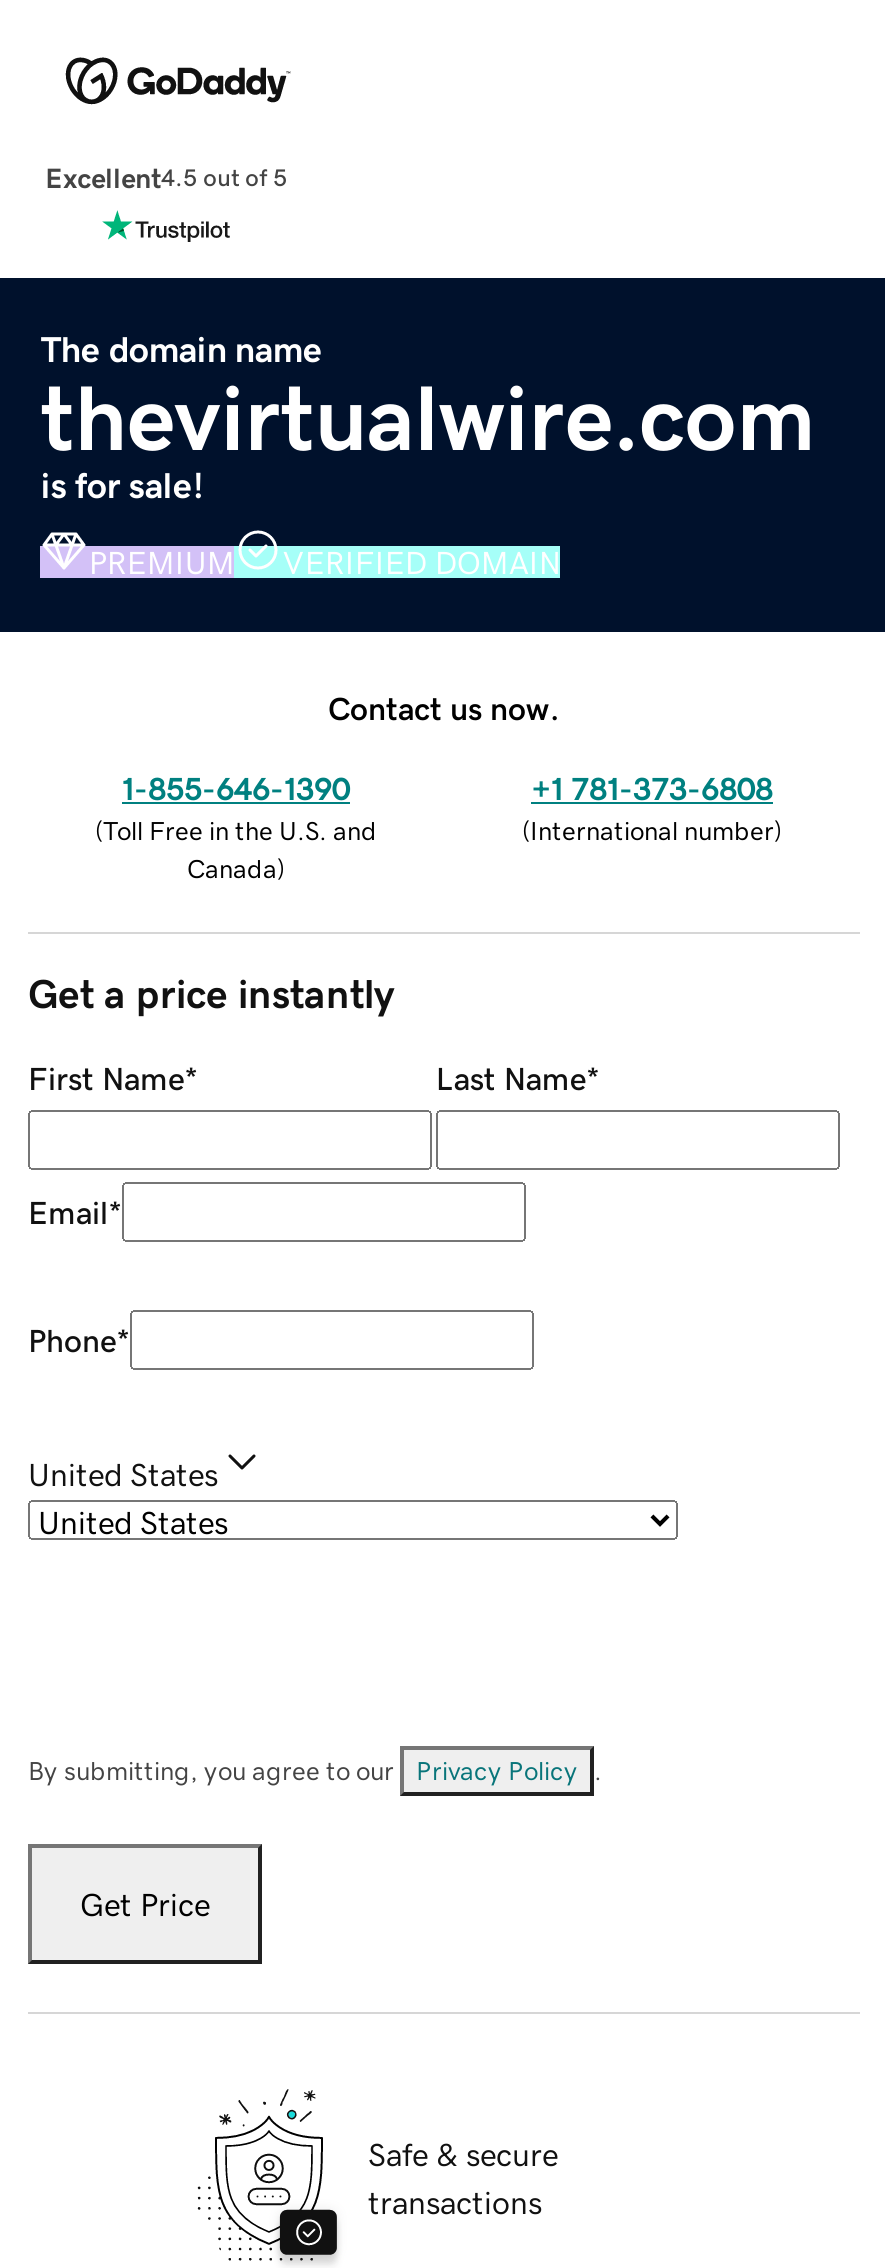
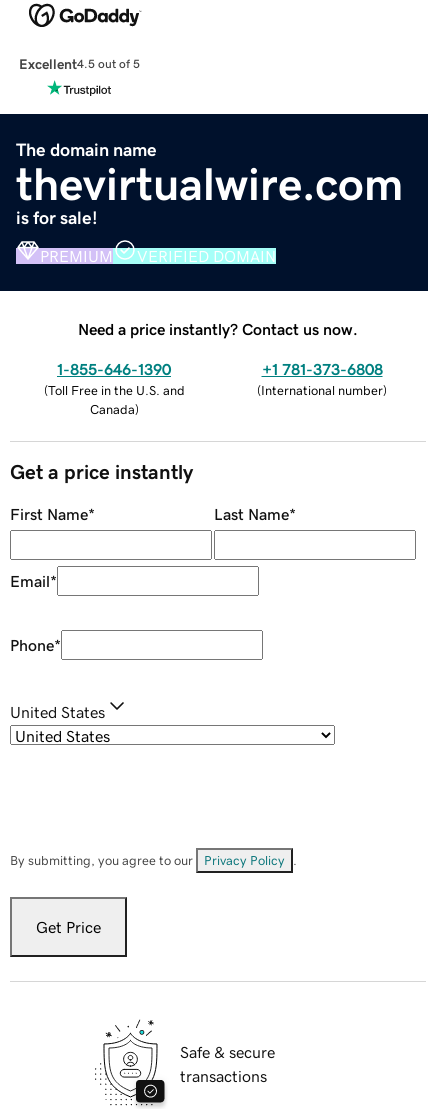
[328,691,560,723] Contact us now. -> [78,321,358,337] Need a price instantly? Contact us now.

